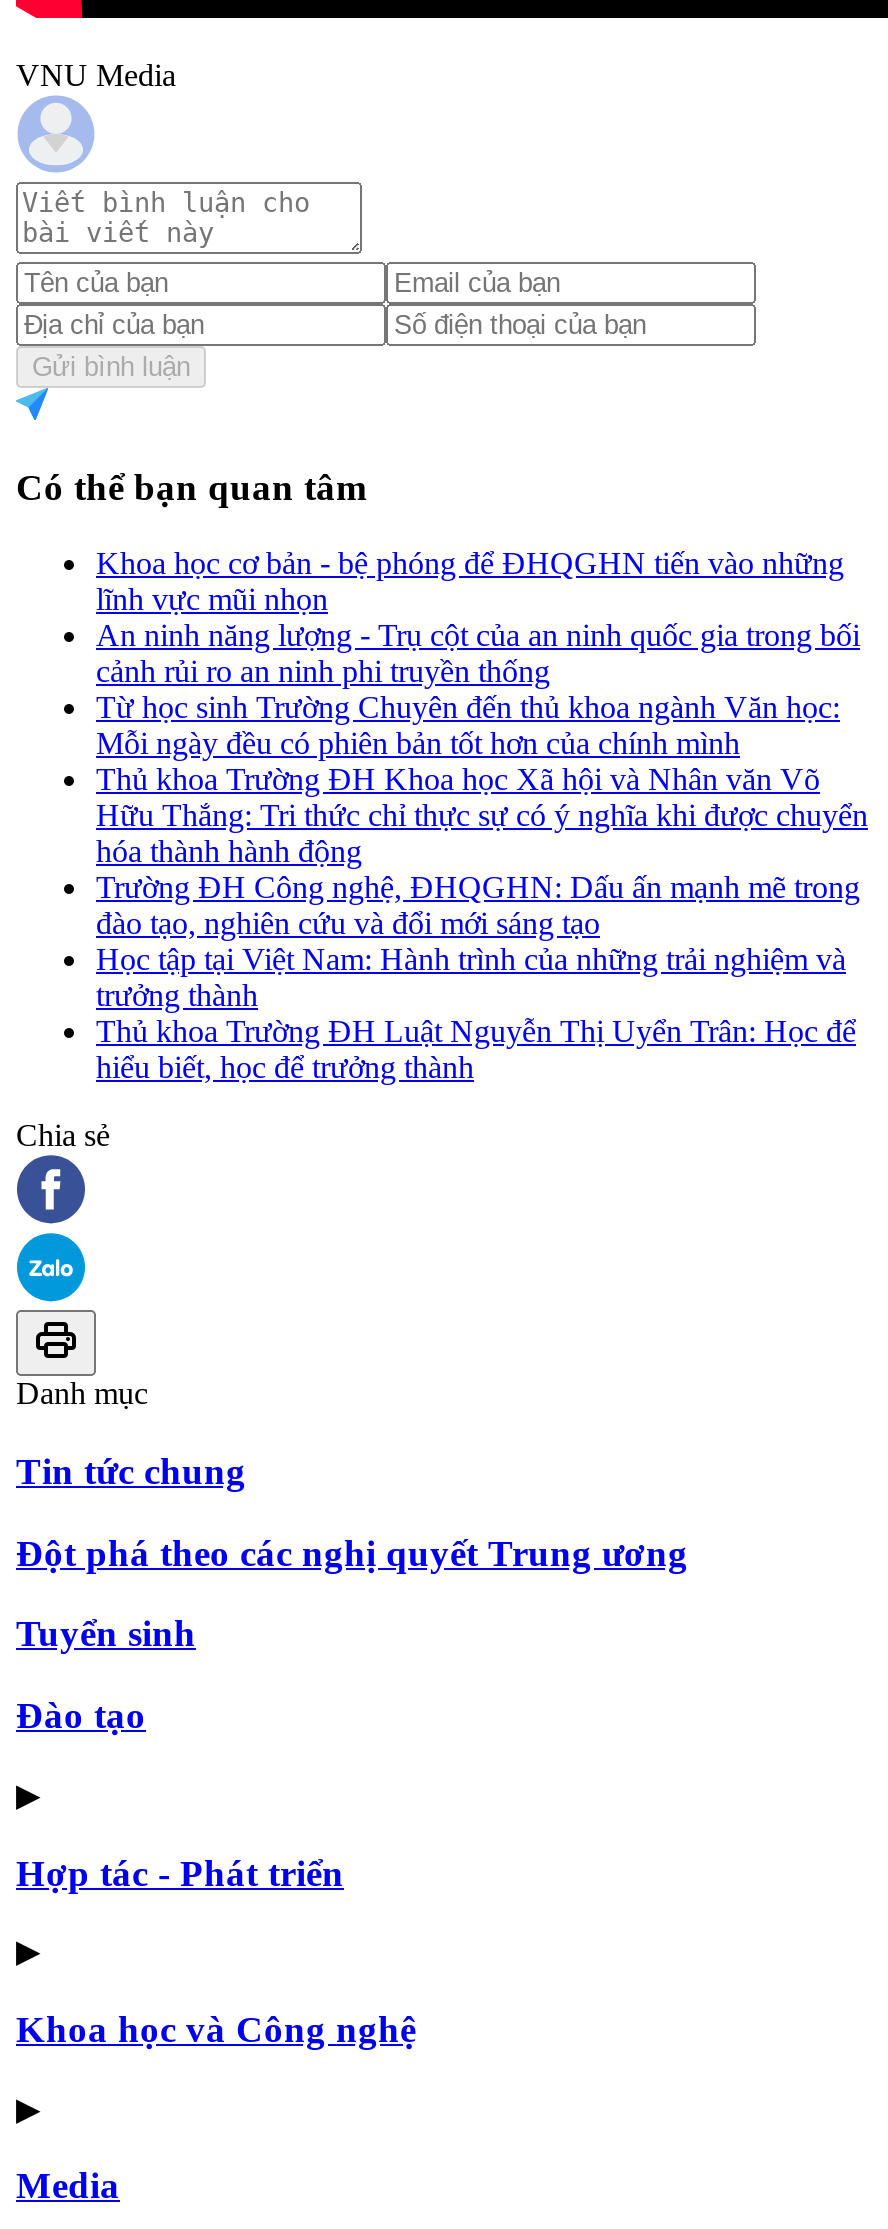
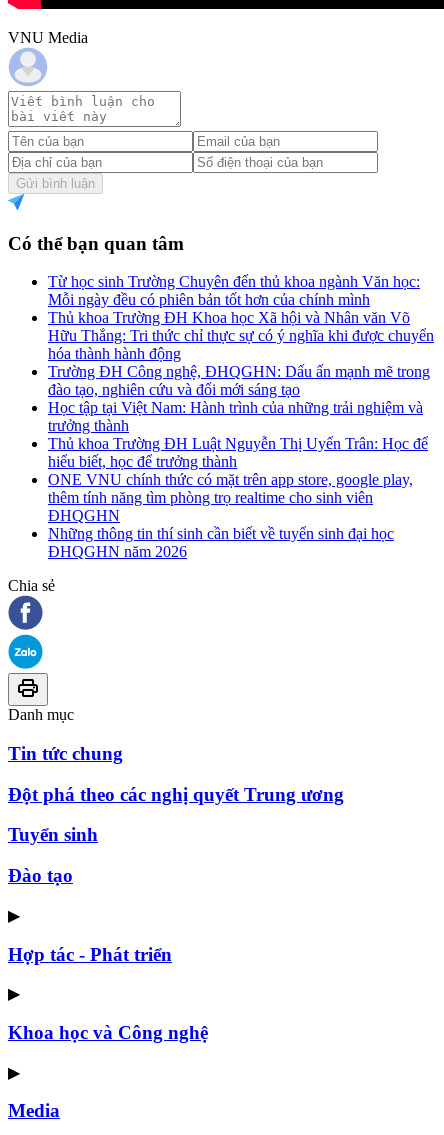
[96,546,860,688] Khoa học cơ bản - bệ phóng để ĐHQGHN tiến vào những | lĩnh vực mũi nhọn | An ninh năng lượng - Trụ cột của an ninh quốc gia trong bối | cảnh rủi ro an ninh phi truyền thống -> none
moved [96,690,868,1084] -> [48,273,434,470]: Từ học sinh Trường Chuyên đến thủ khoa ngành Văn học: | Mỗi ngày đều có phiên bản tốt hơn của chính mình | Thủ khoa Trường ĐH Khoa học Xã hội và Nhân văn Võ | ... | Thủ khoa Trường ĐH Luật Nguyễn Thị Uyển Trân: Học để | hiểu biết, học để trưởng thành
none -> [48,471,413,560] ONE VNU chính thức có mặt trên app store, google play, | thêm tính năng tìm phòng trọ realtime cho sinh viên | ĐHQGHN | Những thông tin thí sinh cần biết về tuyển sinh đại học | ĐHQGHN năm 2026

